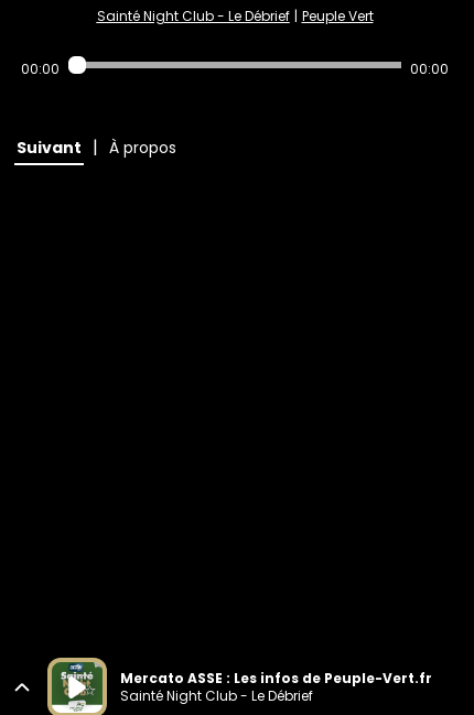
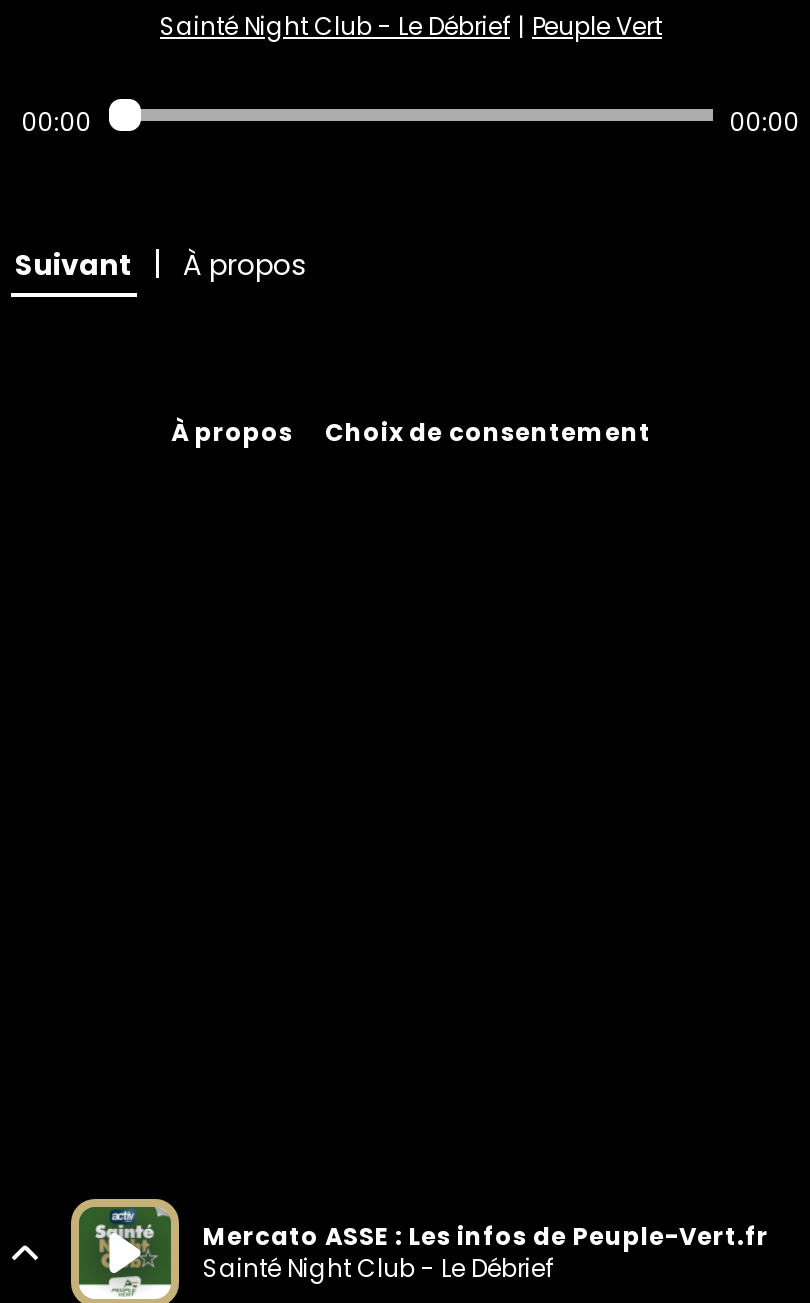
none -> [171,415,651,449] À propos | Choix de consentement

